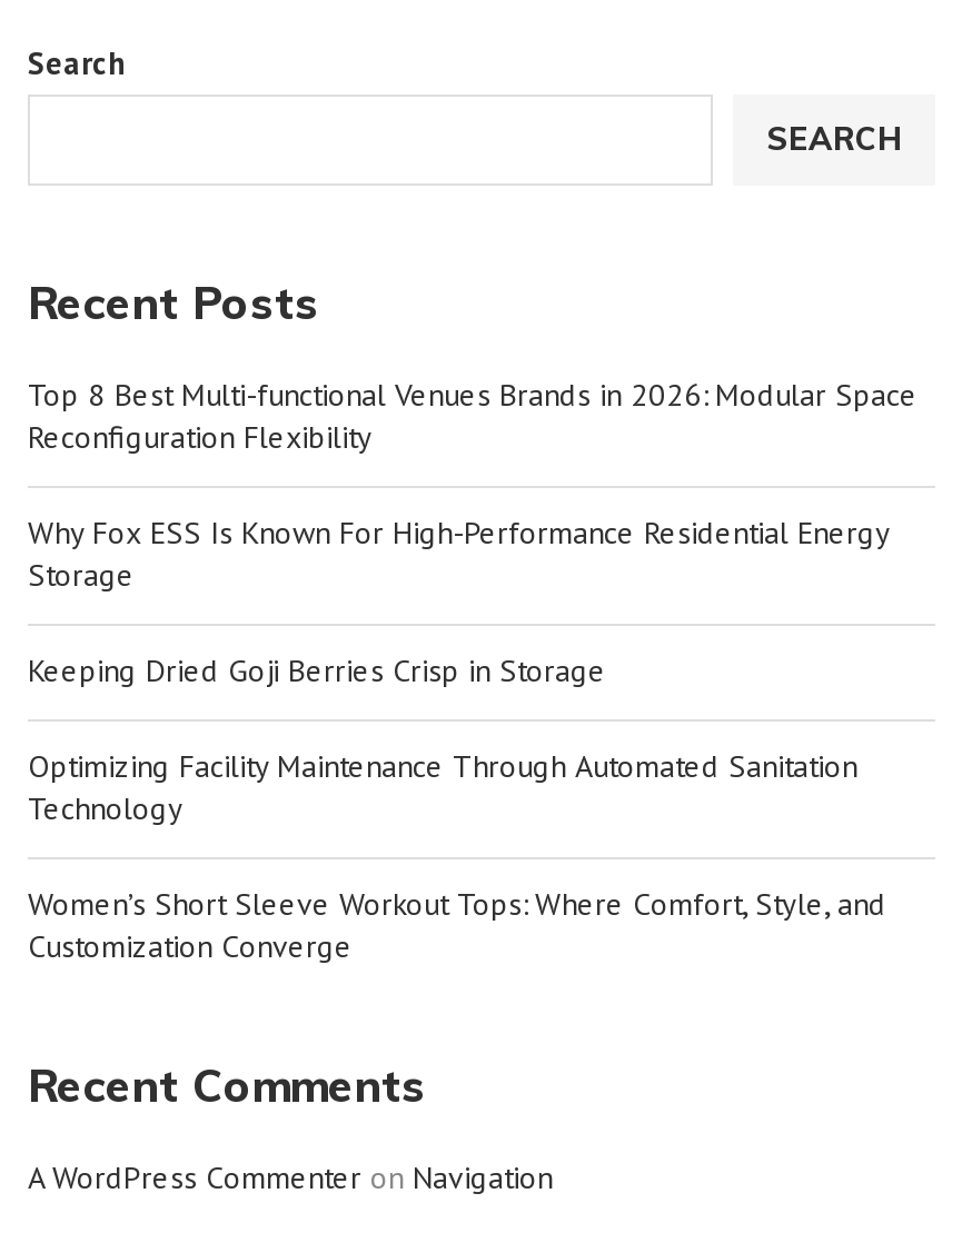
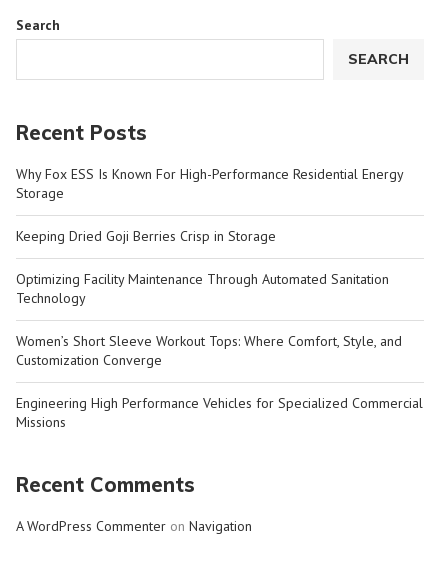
[28,374,918,457] Top 8 Best Multi-functional Venues Brands in 2026: Modular Space | Reconfiguration Flexibility -> none
moved [28,512,889,966] -> [16,165,403,369]: Why Fox ESS Is Known For High-Performance Residential Energy | Storage | Keeping Dried Goji Berries Crisp in Storage | Optimizing Facility Maintenance Through Automated Sanitation | Technology | Women’s Short Sleeve Workout Tops: Where Comfort, Style, and | Customization Converge
none -> [16,394,423,431] Engineering High Performance Vehicles for Specialized Commercial | Missions

